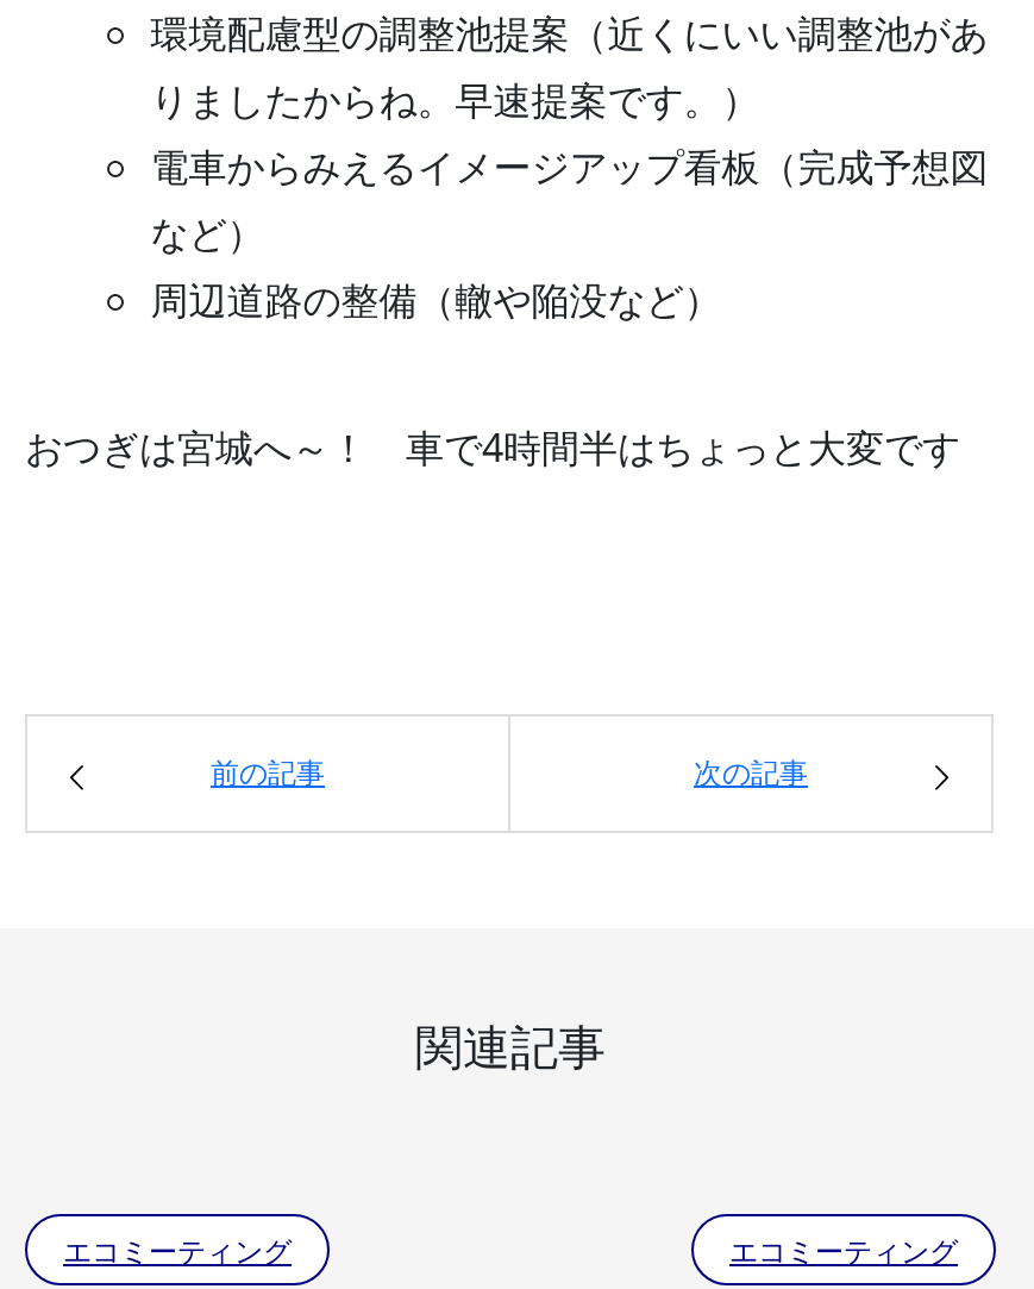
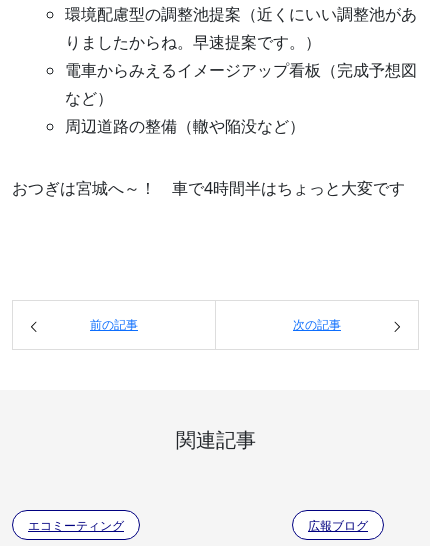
[729,1231,958,1272] エコミーティング -> [308,517,368,534] 広報ブログ

